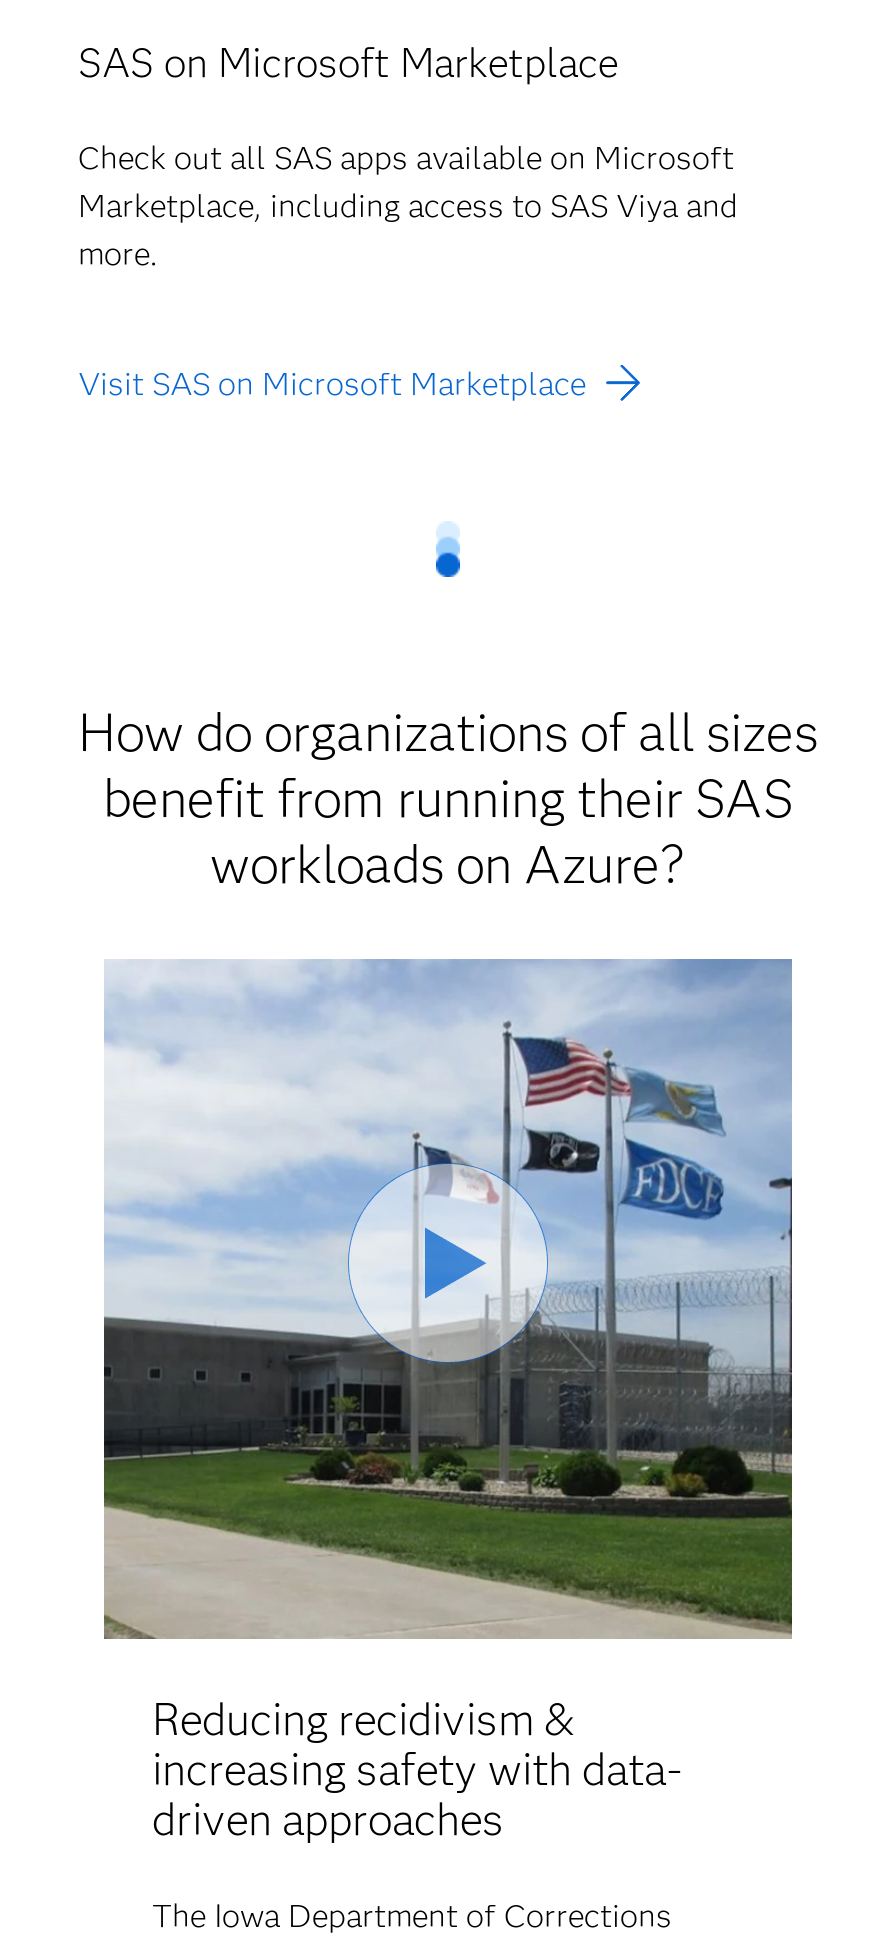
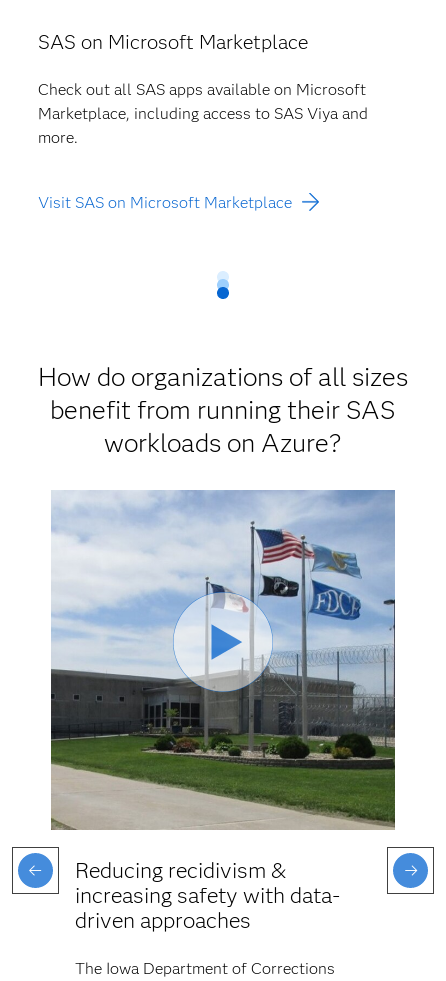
none -> [11,846,60,895] [image]
none -> [386,846,435,895] [image]

